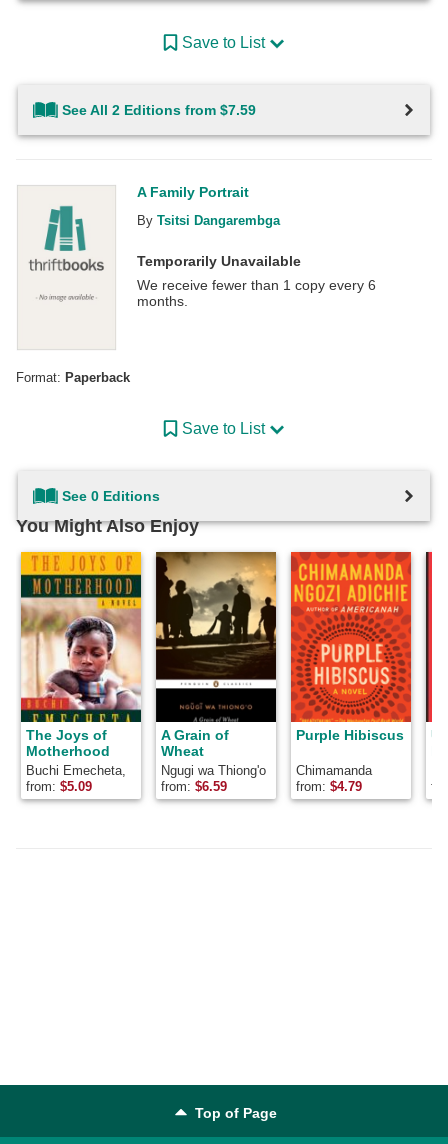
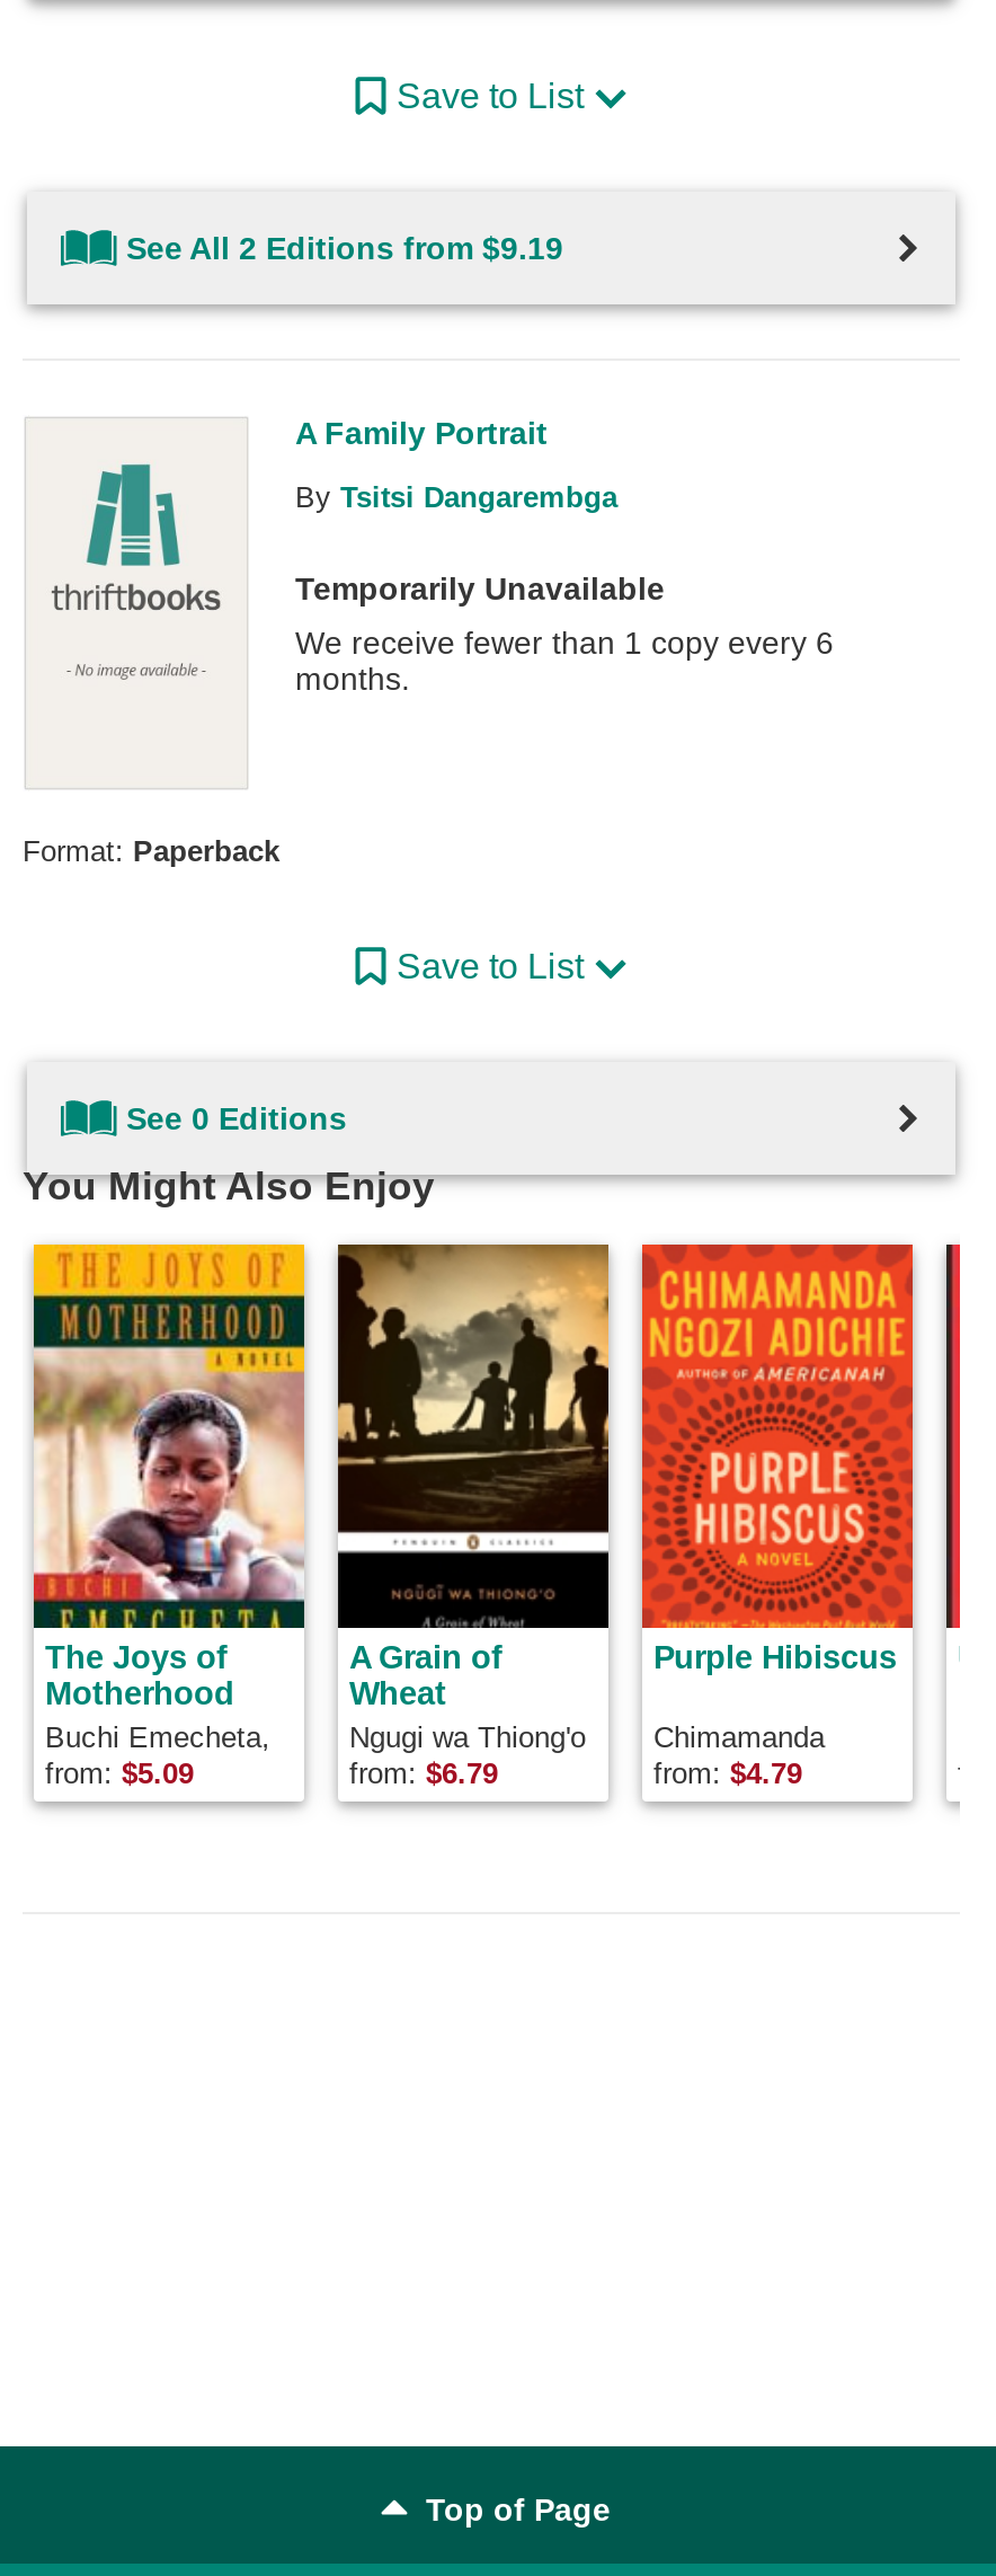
[62,102,256,118] See All 2 Editions from $7.59 -> [126,230,563,266] See All 2 Editions from $9.19
[161,779,227,794] from: $6.59 -> [349,1757,498,1790] from: $6.79

